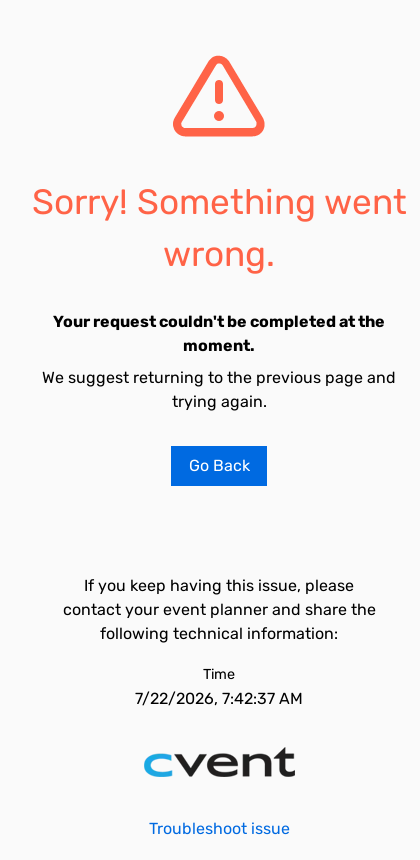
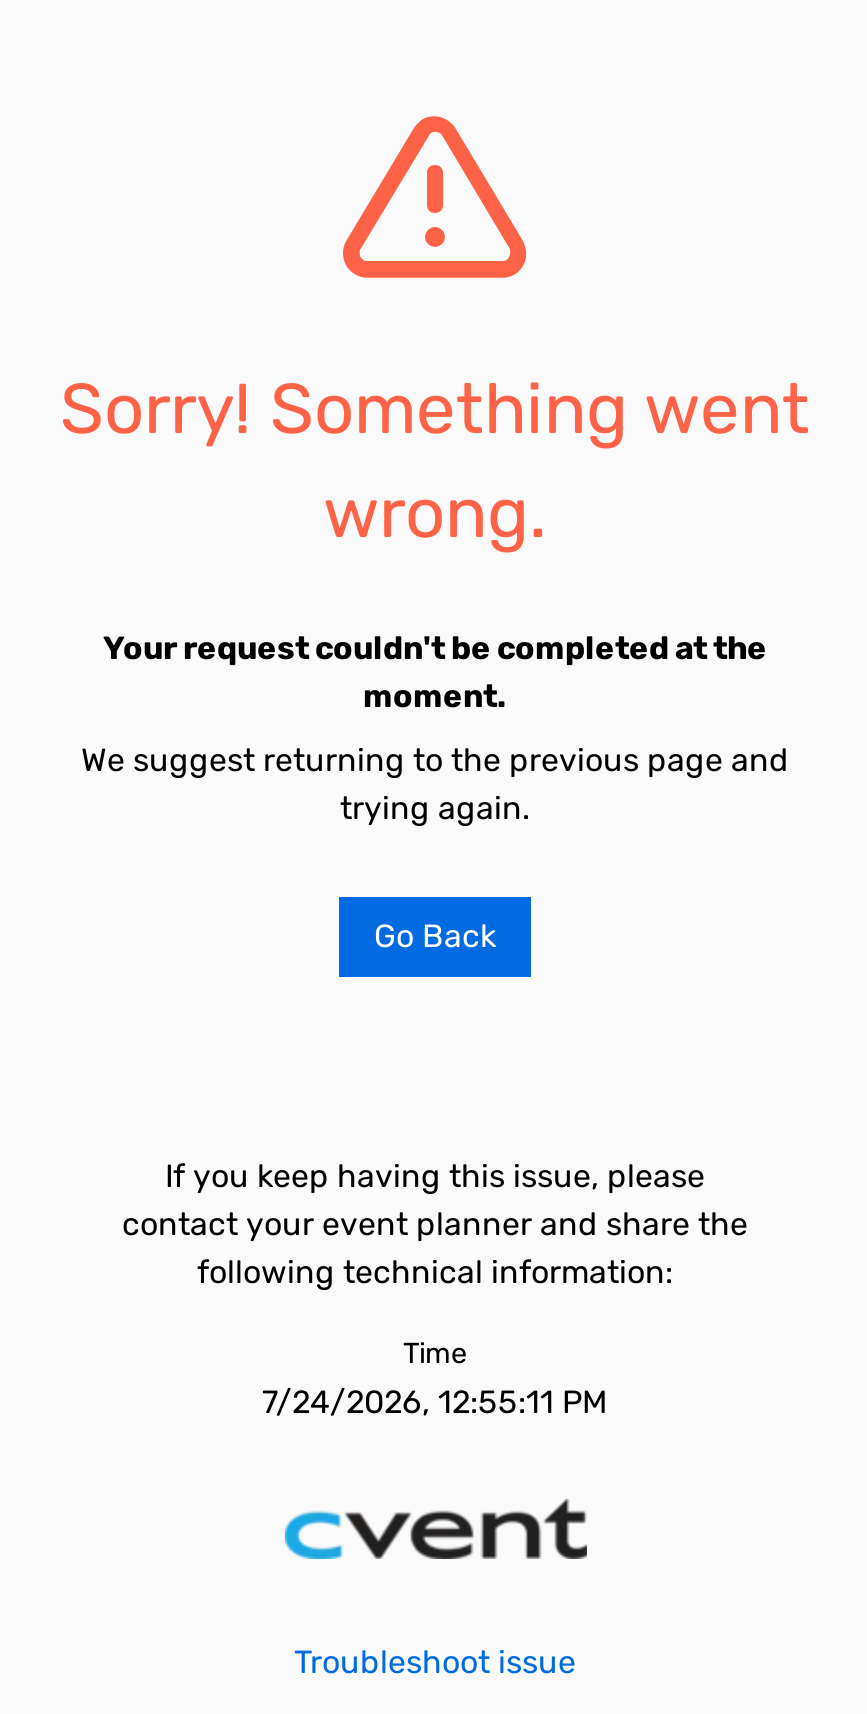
[135,689,303,708] 7/22/2026, 7:42:37 AM -> [262,1383,608,1421] 7/24/2026, 12:55:11 PM

